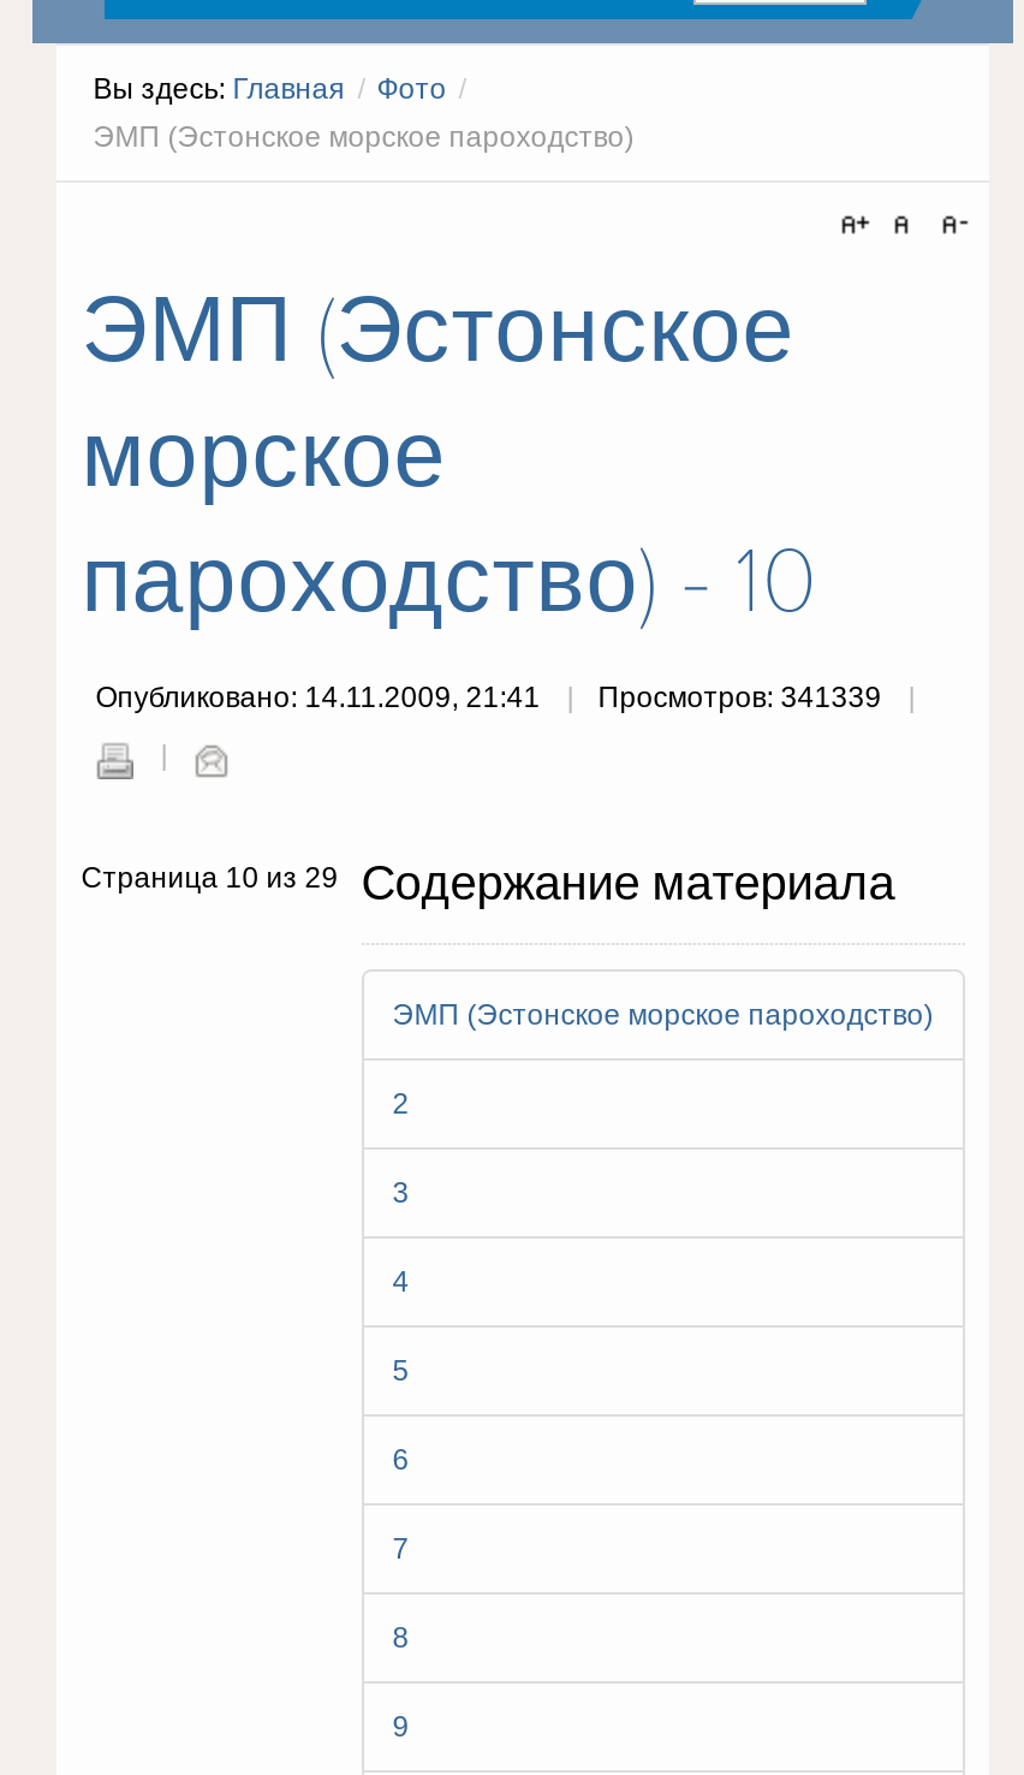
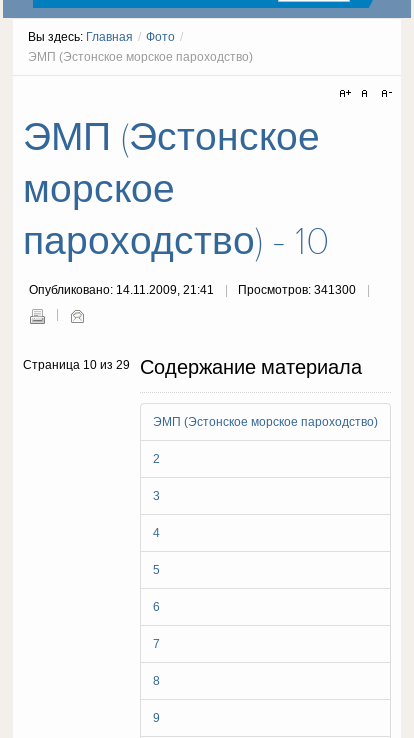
[95,681,889,714] Опубликовано: 14.11.2009, 21:41 Просмотров: 341339 -> [29,283,359,297] Опубликовано: 14.11.2009, 21:41 Просмотров: 341300

